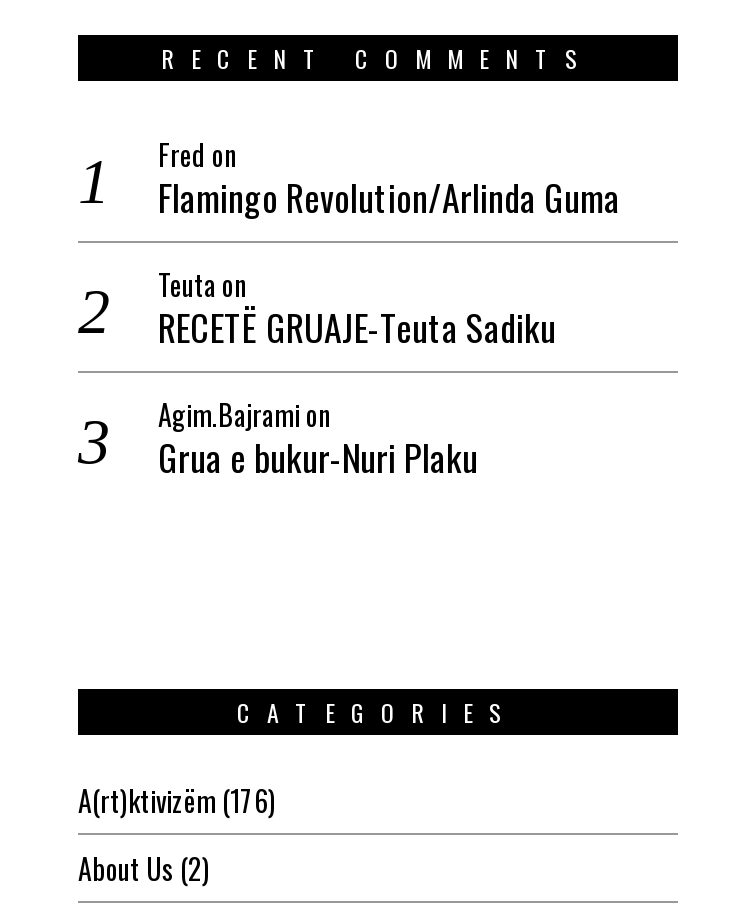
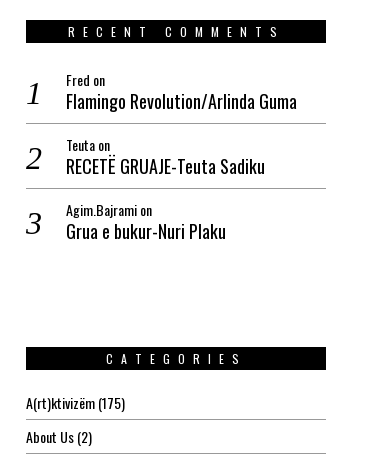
[78,779,276,821] A(rt)ktivizëm (176) -> [26,392,125,413] A(rt)ktivizëm (175)

